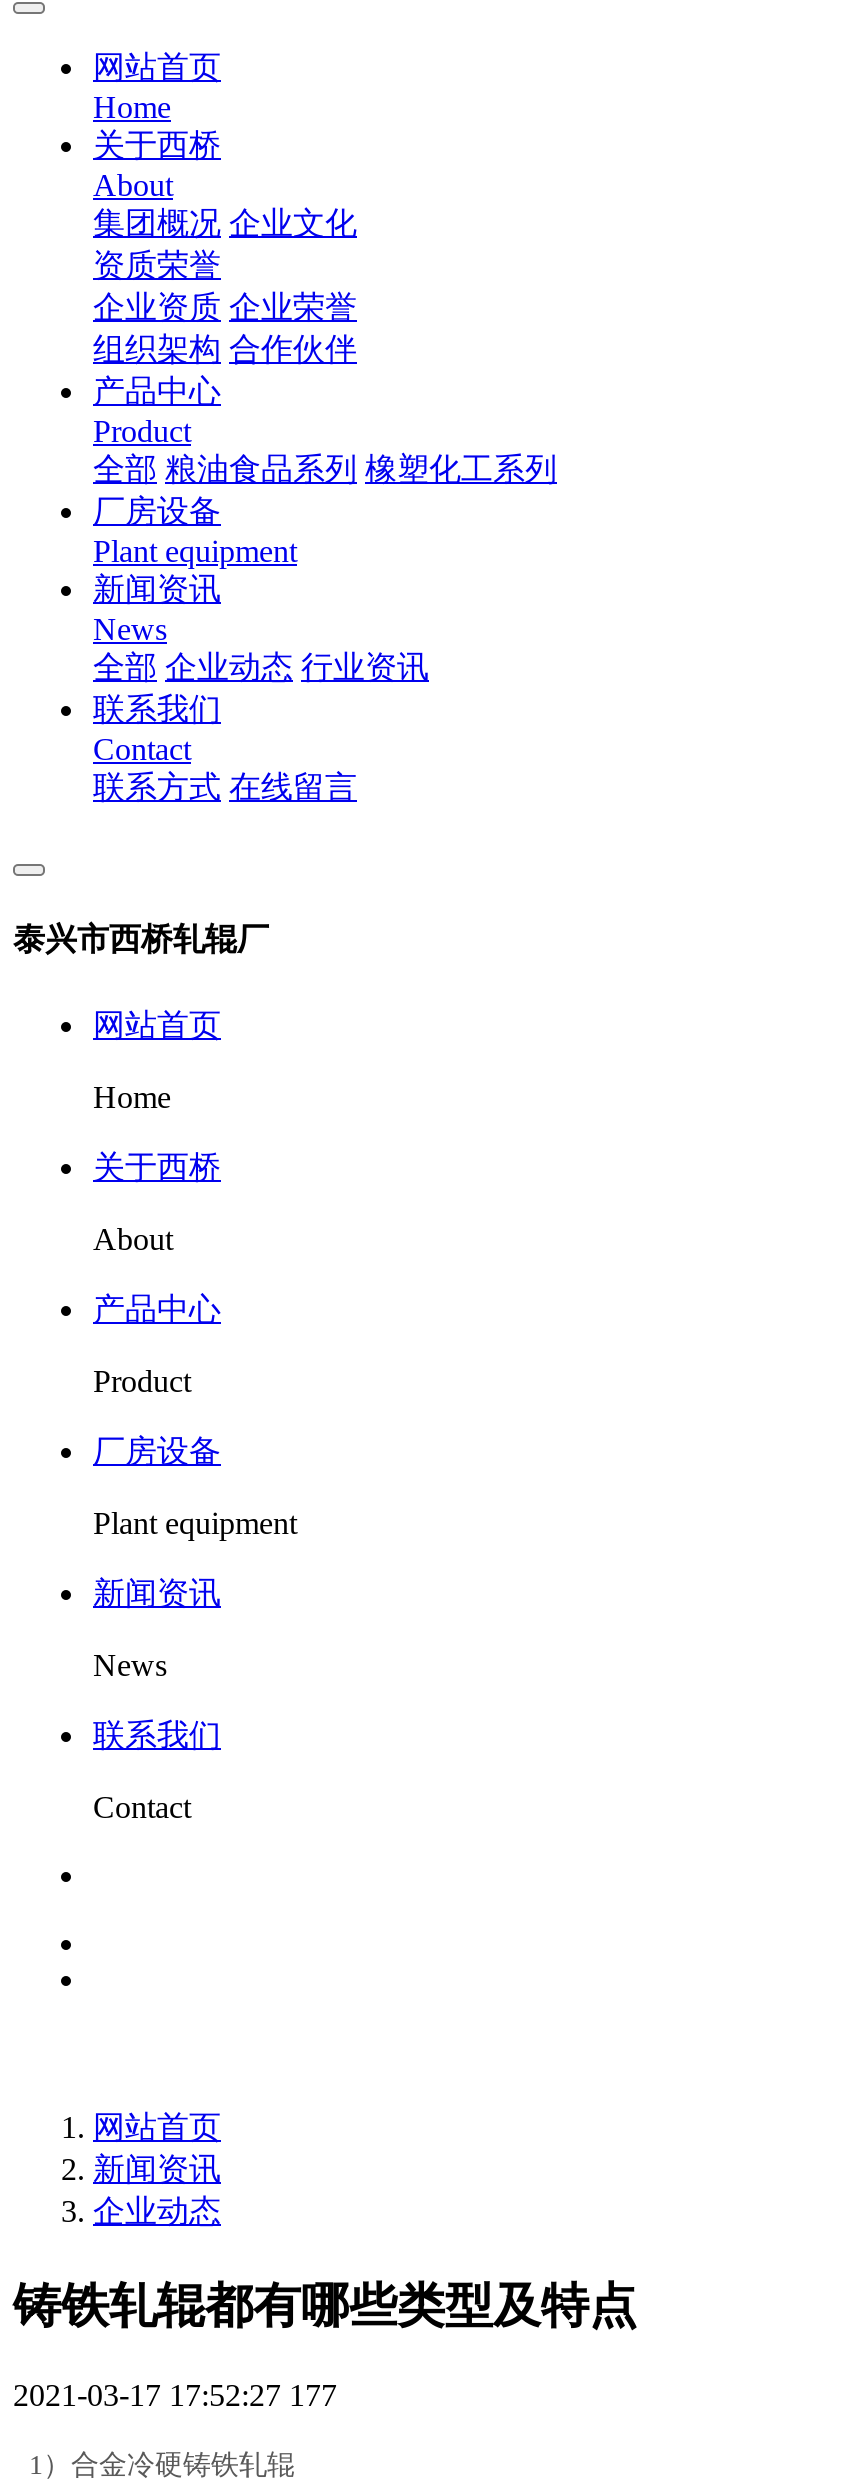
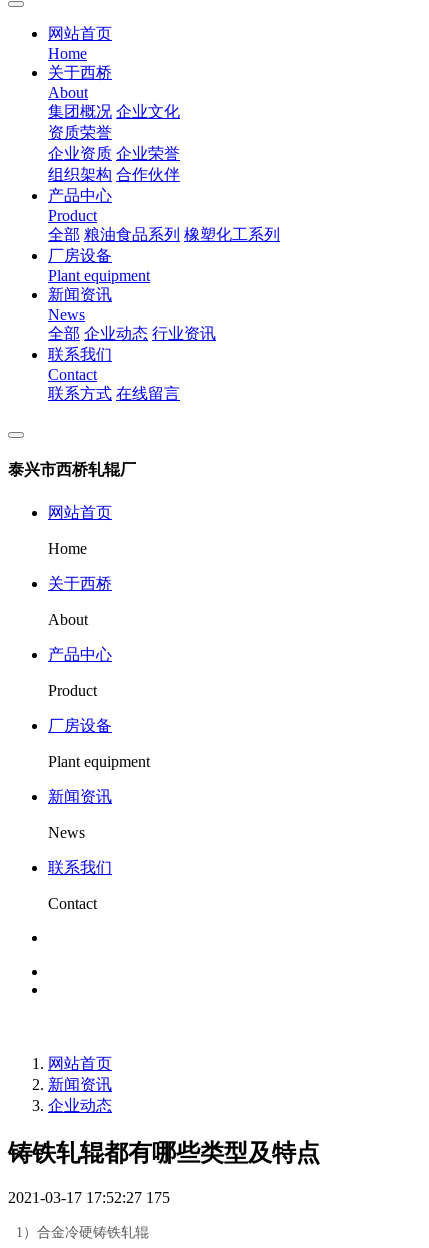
[13,2377,337,2411] 2021-03-17 17:52:27 177 -> [8,1189,170,1206] 2021-03-17 17:52:27 175

